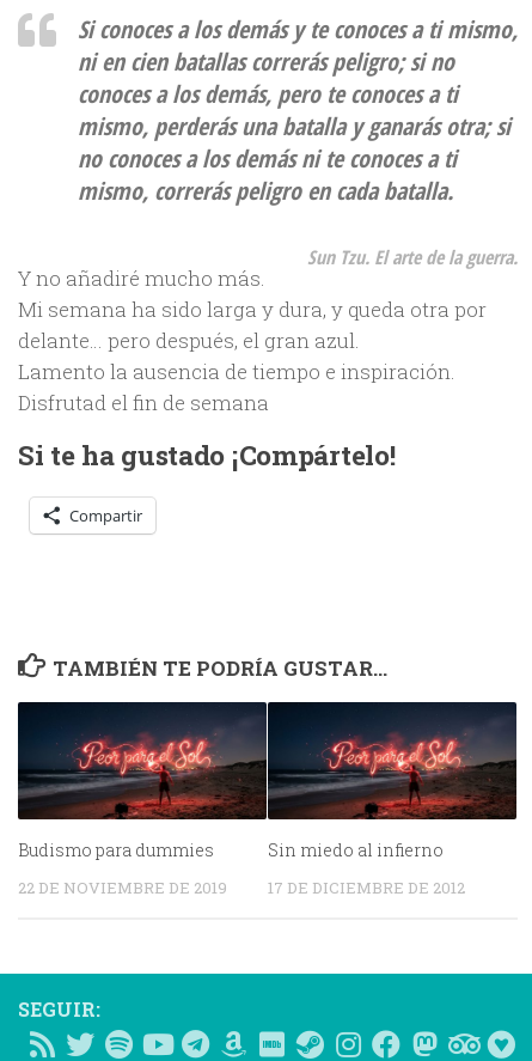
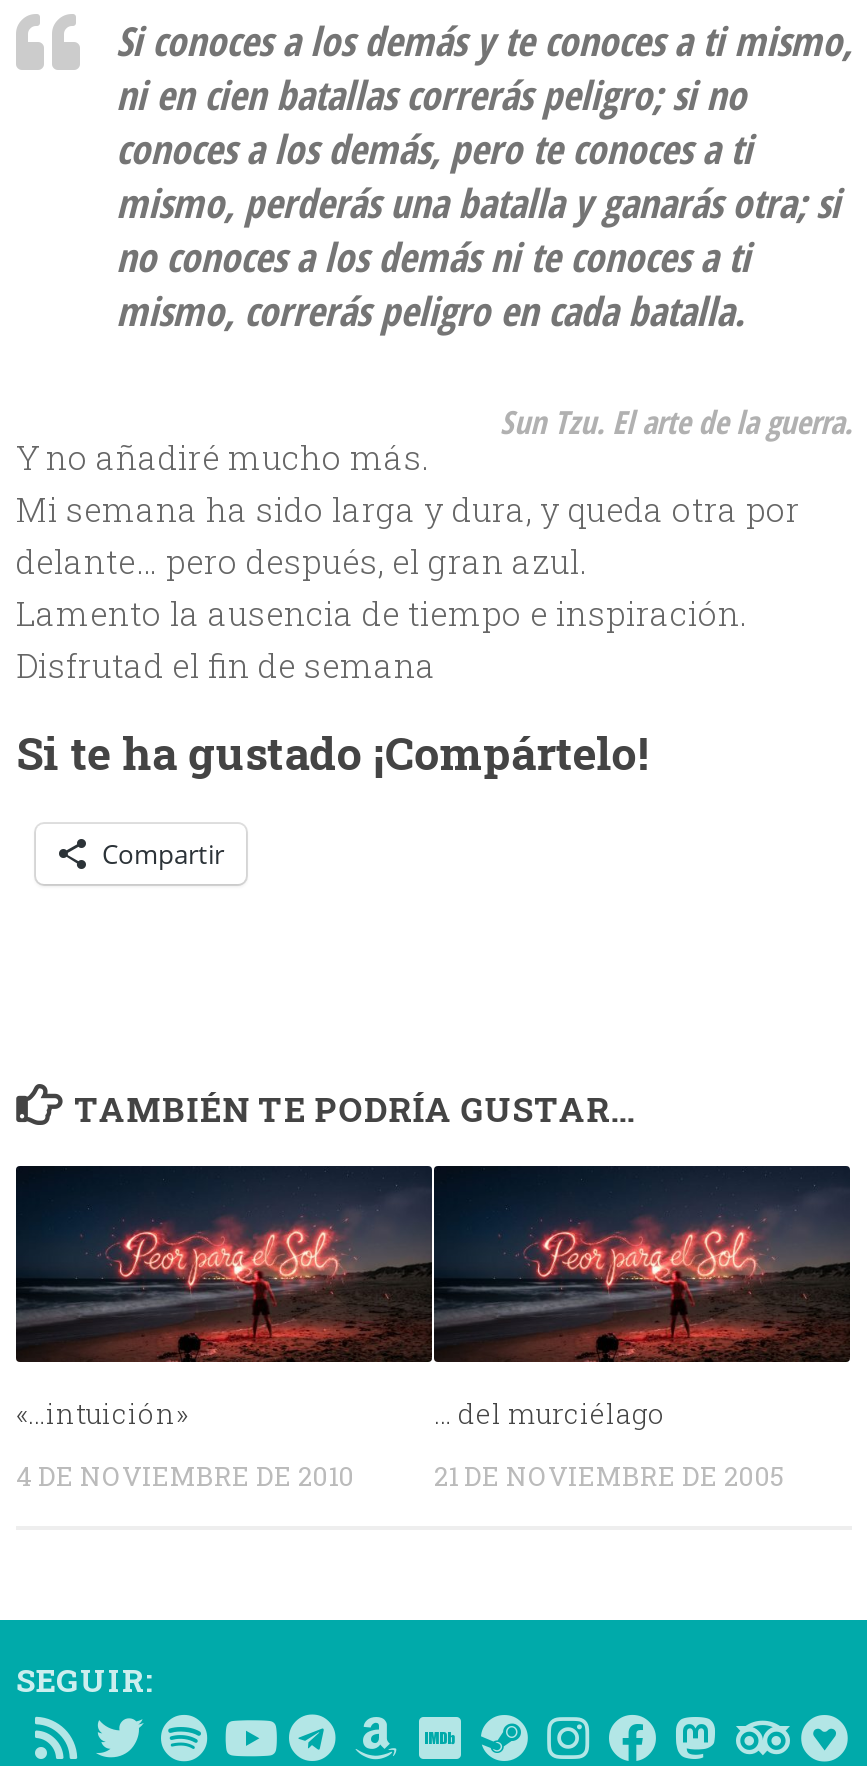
[18,838,214,861] Budismo para dummies -> [16,1394,188,1432] «…intuición»
[268,838,444,861] Sin miedo al infierno -> [434,1394,666,1432] … del murciélago
[18,877,227,898] 22 DE NOVIEMBRE DE 2019 -> [16,1458,354,1494] 4 DE NOVIEMBRE DE 2010
[268,877,465,898] 17 DE DICIEMBRE DE 2012 -> [434,1458,784,1494] 21 DE NOVIEMBRE DE 2005

